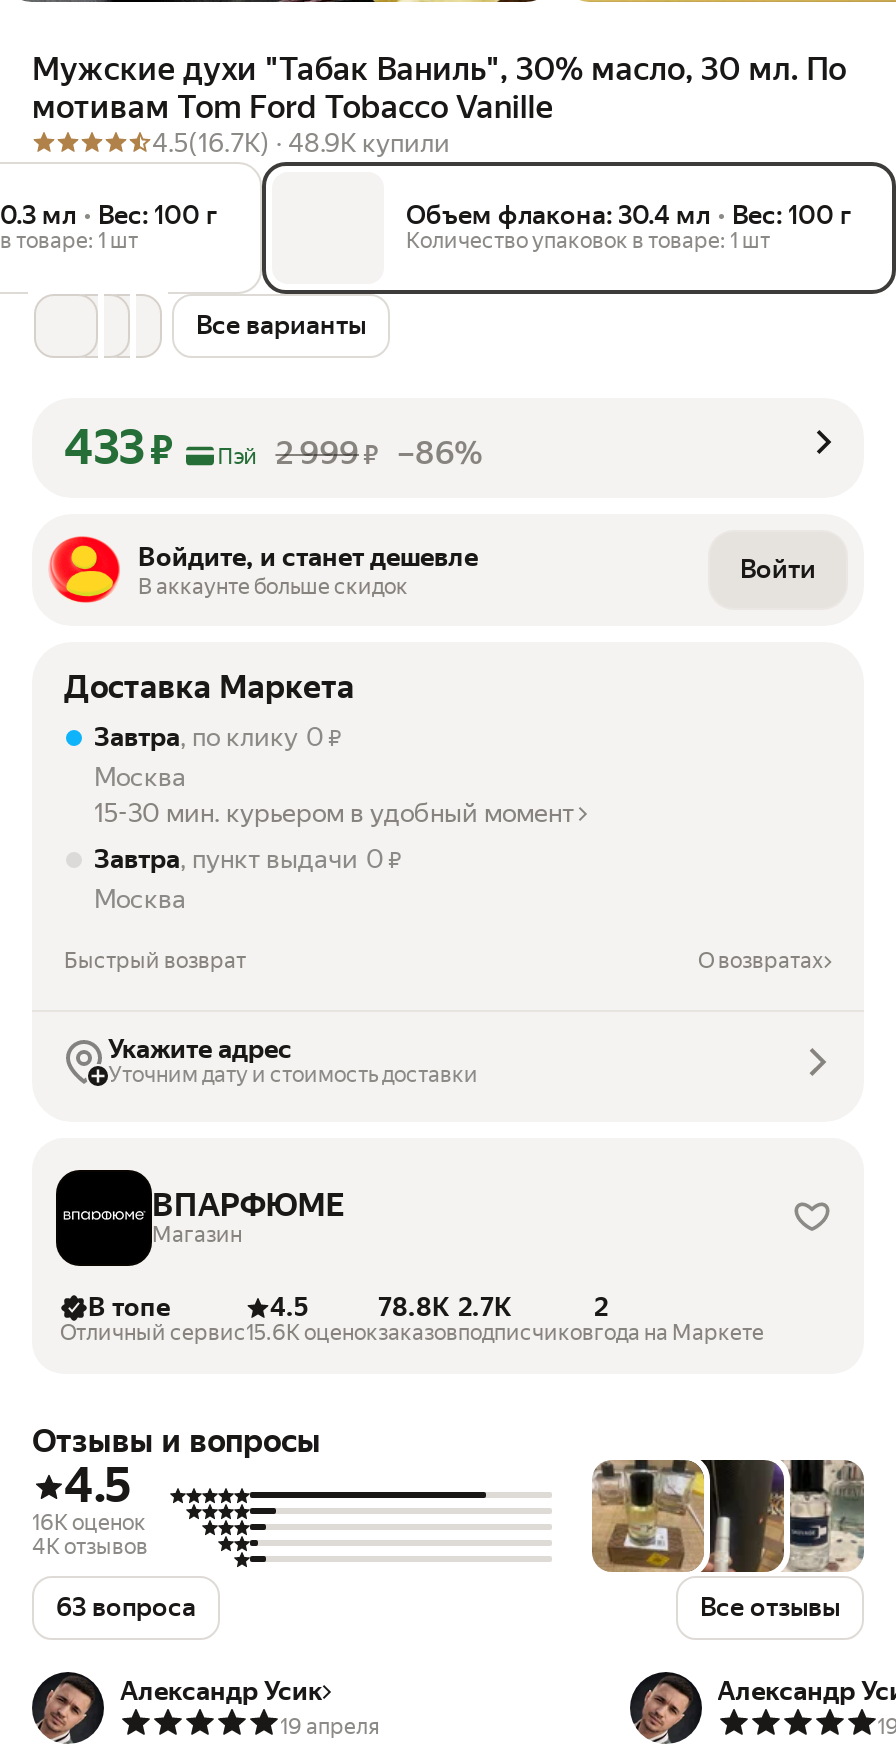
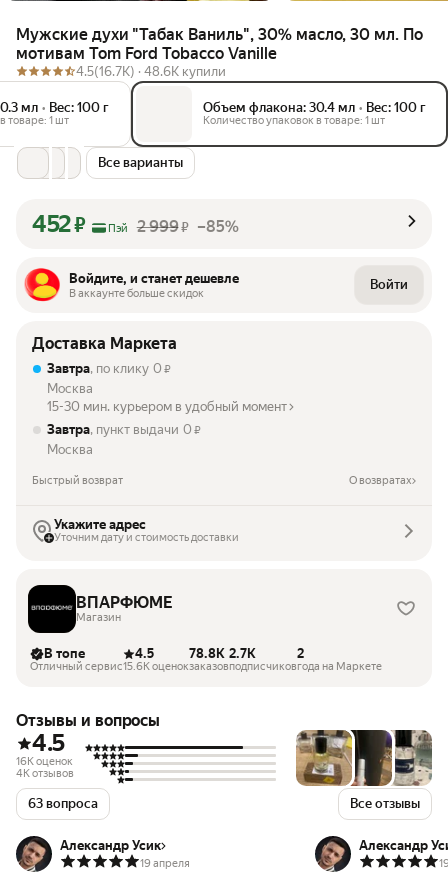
[152,128,450,158] 4.5(16.7K) · 48.9K купили -> [76,64,226,79] 4.5(16.7K) · 48.6K купили
[64,420,173,476] 433 ₽ -> [32,210,86,238] 452 ₽
[275,434,483,472] 2 999 ₽ –86% -> [137,217,239,236] 2 999 ₽ –85%

